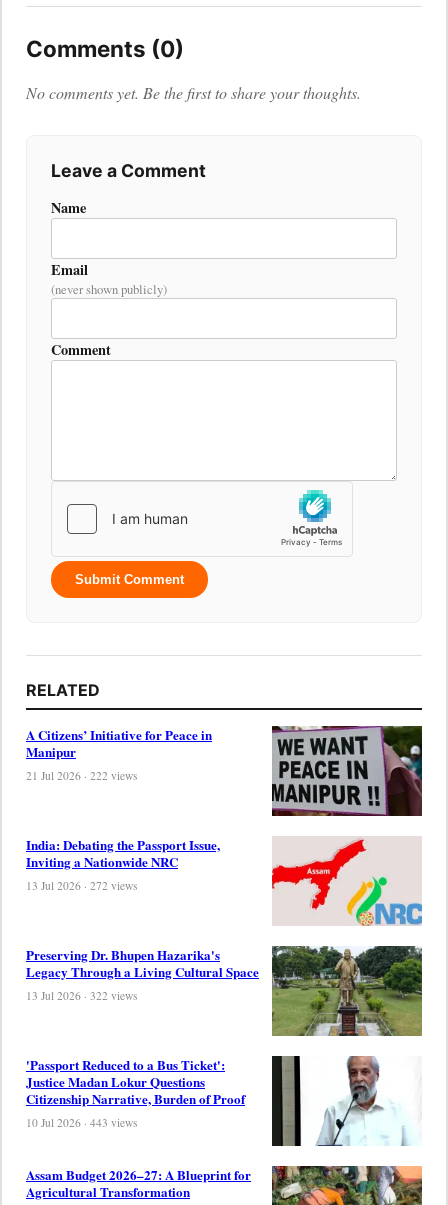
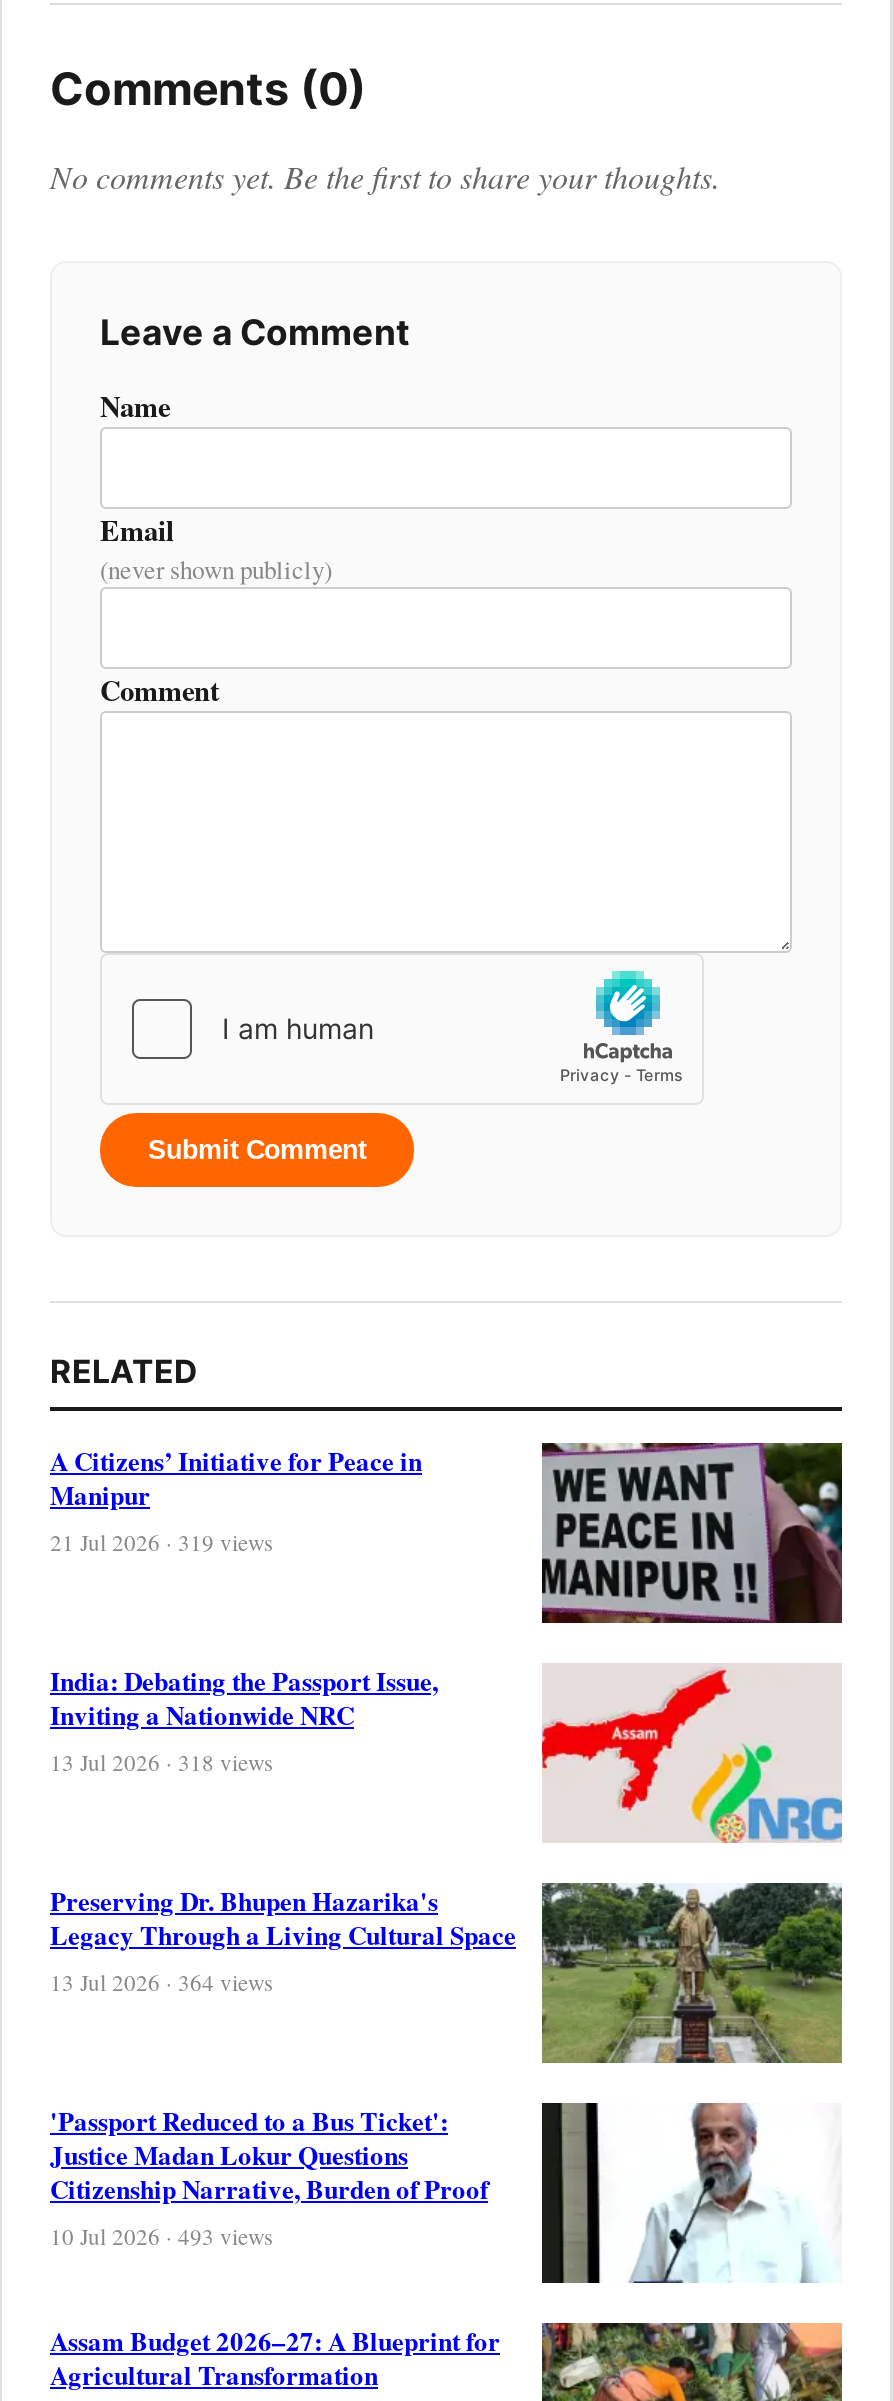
[26,768,137,783] 21 Jul 2026 · 222 views -> [50,1528,272,1558] 21 Jul 2026 · 319 views
[26,878,137,893] 13 Jul 2026 · 272 views -> [50,1748,272,1778] 13 Jul 2026 · 318 views
[26,988,137,1003] 13 Jul 2026 · 322 views -> [50,1968,272,1998] 13 Jul 2026 · 364 views
[26,1115,137,1130] 10 Jul 2026 · 443 views -> [50,2222,272,2252] 10 Jul 2026 · 493 views

